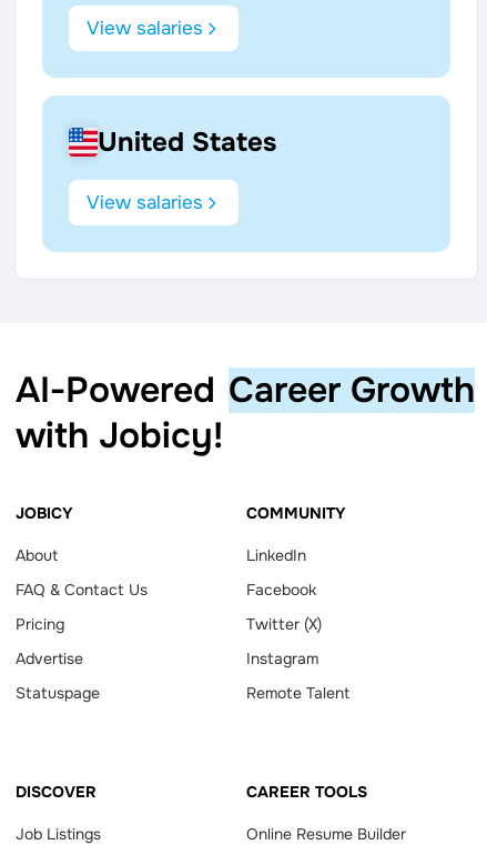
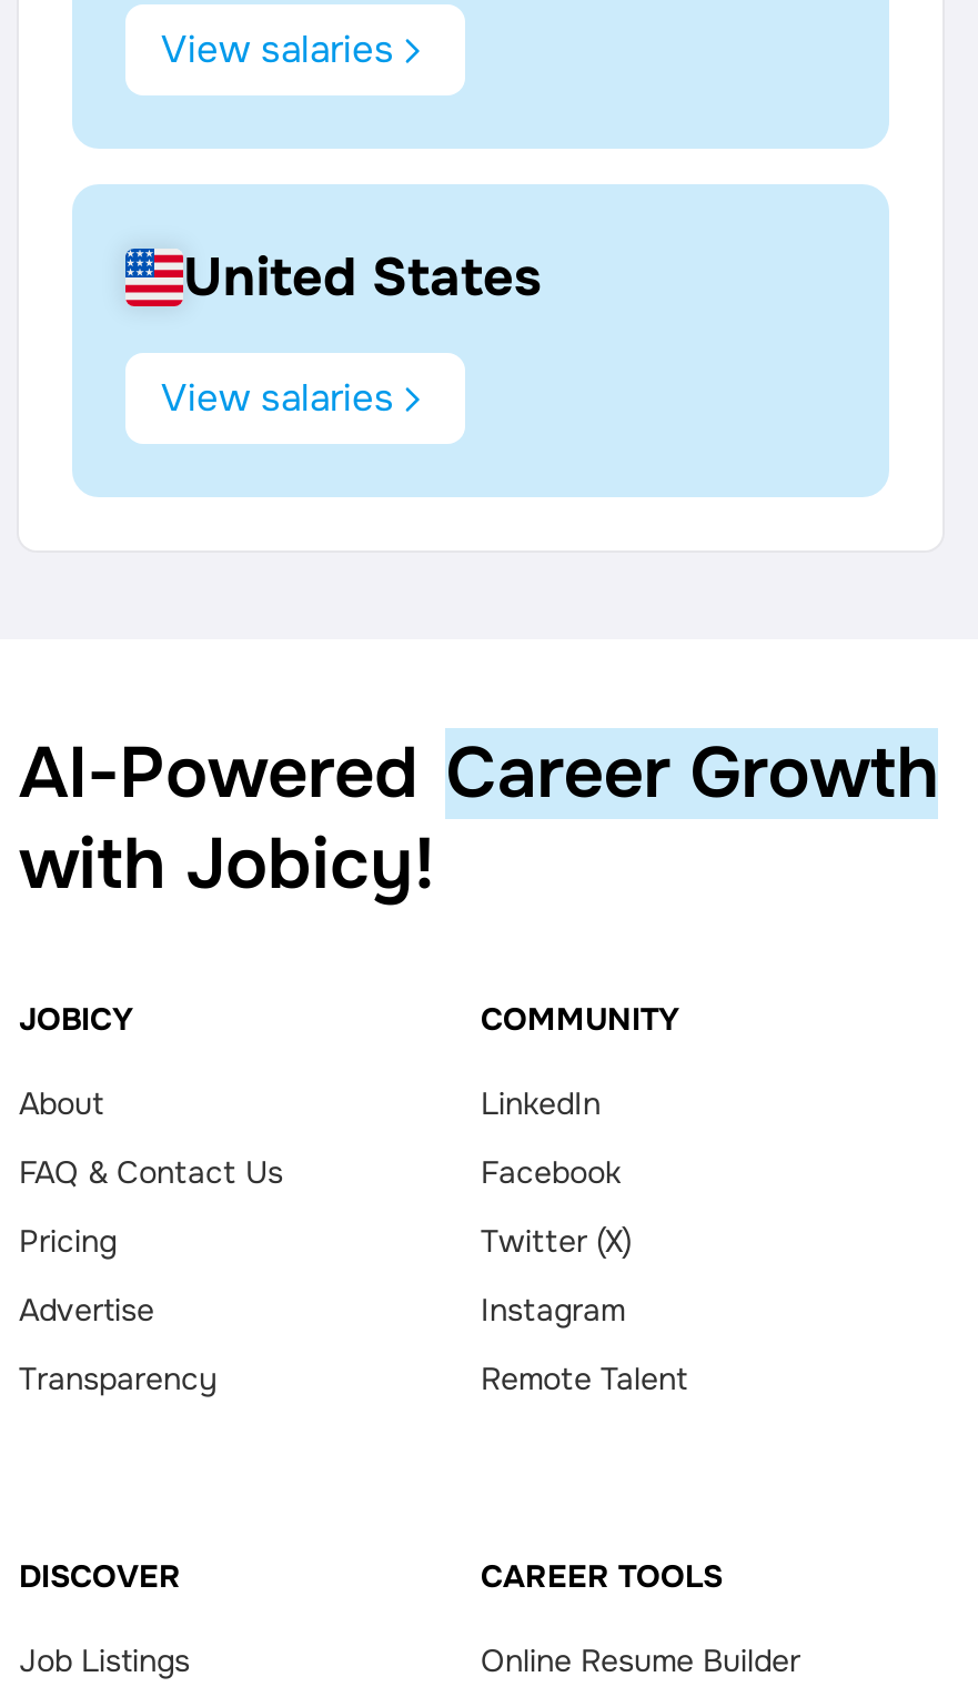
[16,683,100,703] Statuspage -> [19,1359,216,1399] Transparency

